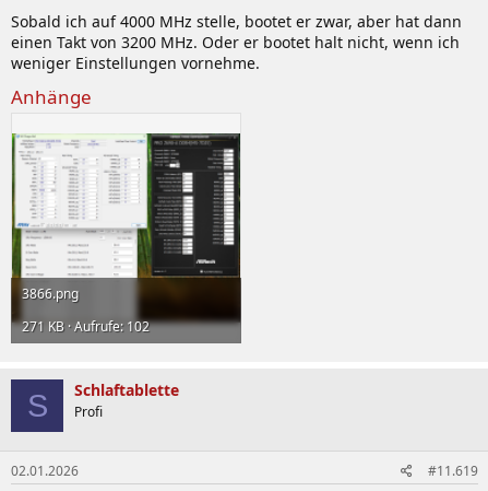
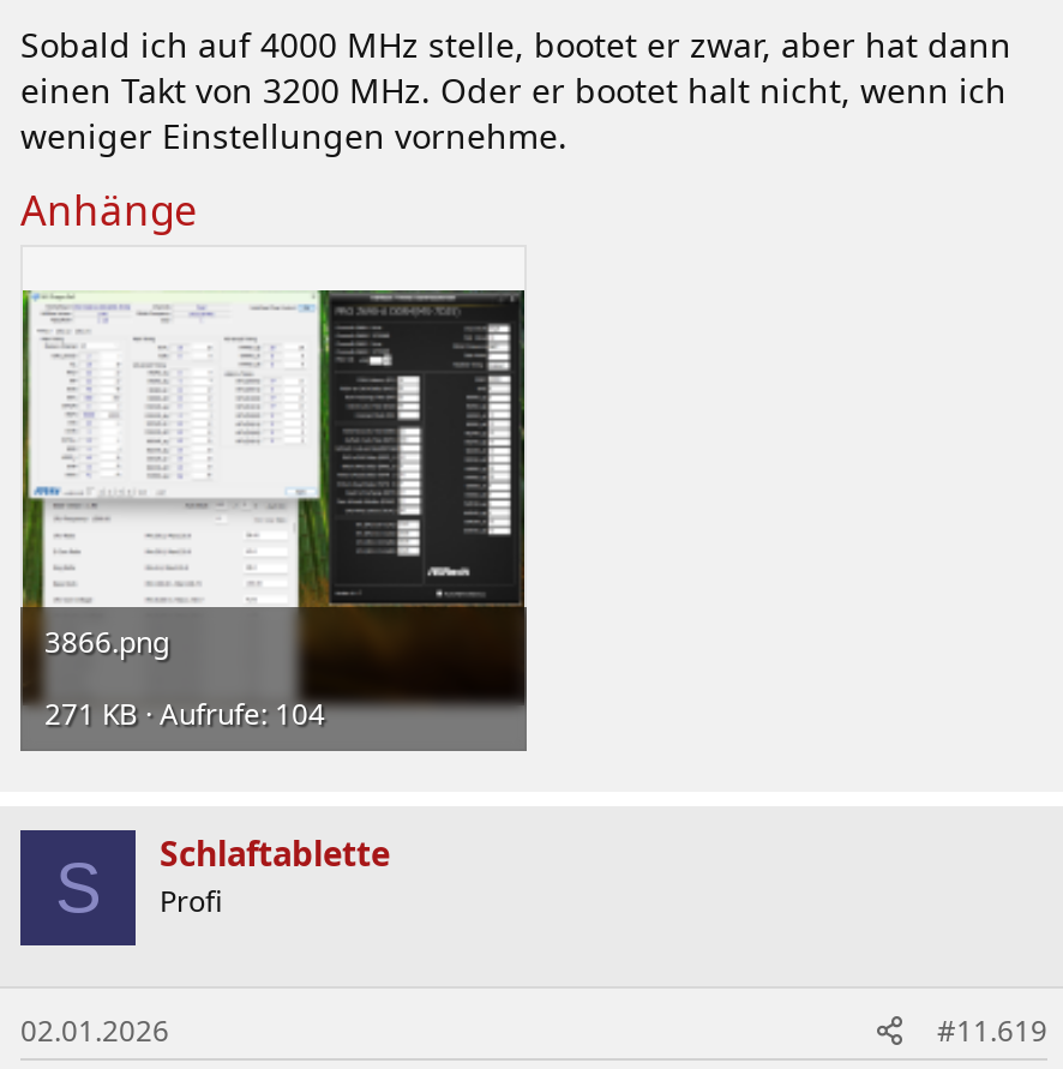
[22,317,150,336] 271 KB · Aufrufe: 102 -> [44,693,325,734] 271 KB · Aufrufe: 104

